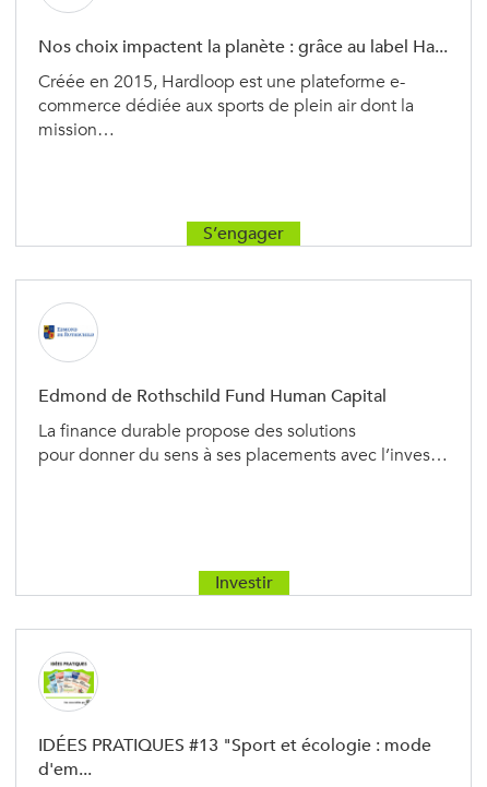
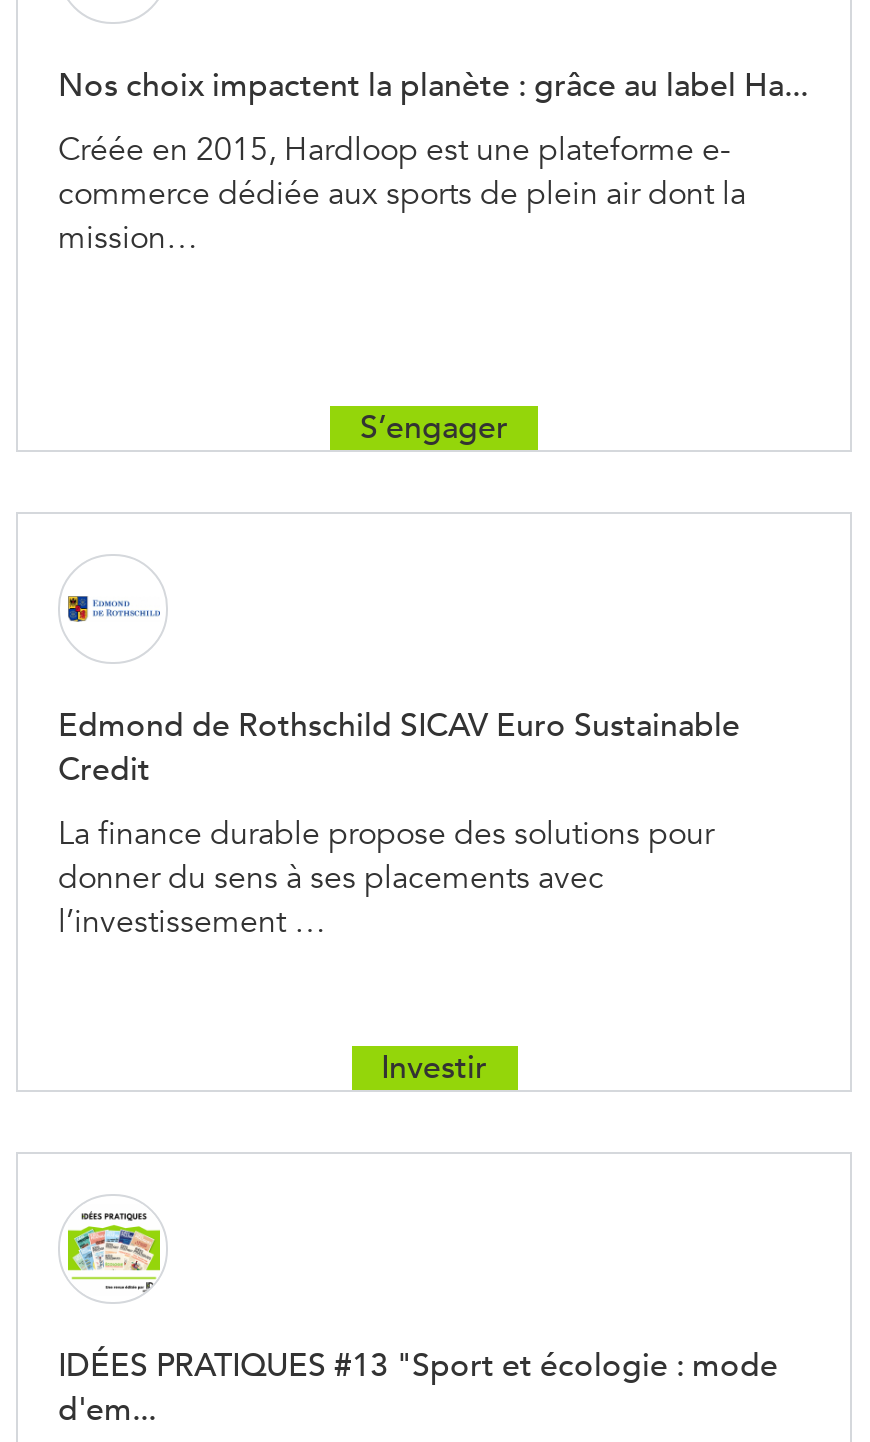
[38,384,387,407] Edmond de Rothschild Fund Human Capital -> [58,704,740,790] Edmond de Rothschild SICAV Euro Sustainable | Credit
[38,419,448,466] La finance durable propose des solutions | pour donner du sens à ses placements avec l’inves… -> [58,812,714,942] La finance durable propose des solutions pour | donner du sens à ses placements avec | l’investissement …

